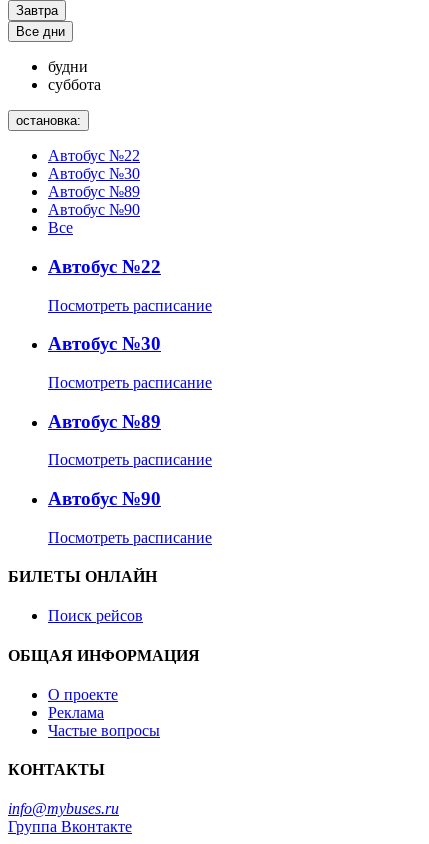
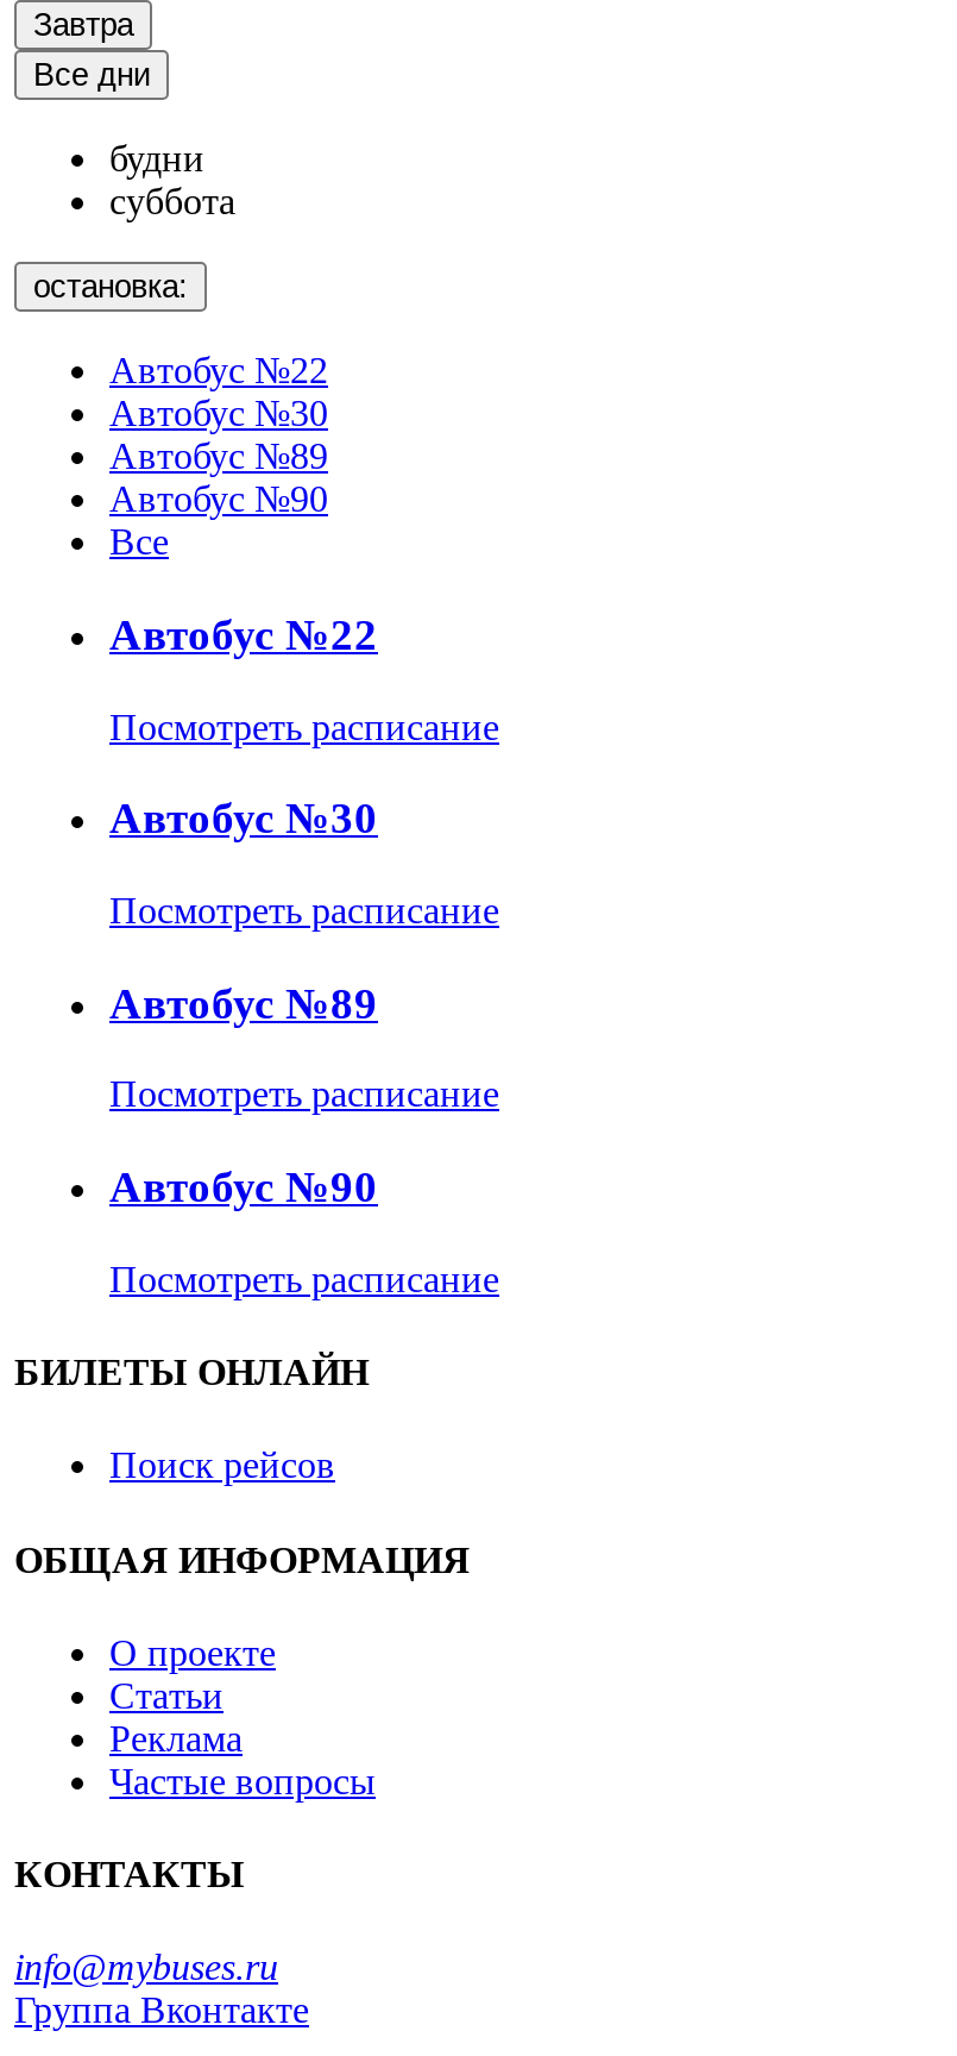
none -> [109,1675,223,1715] Статьи

